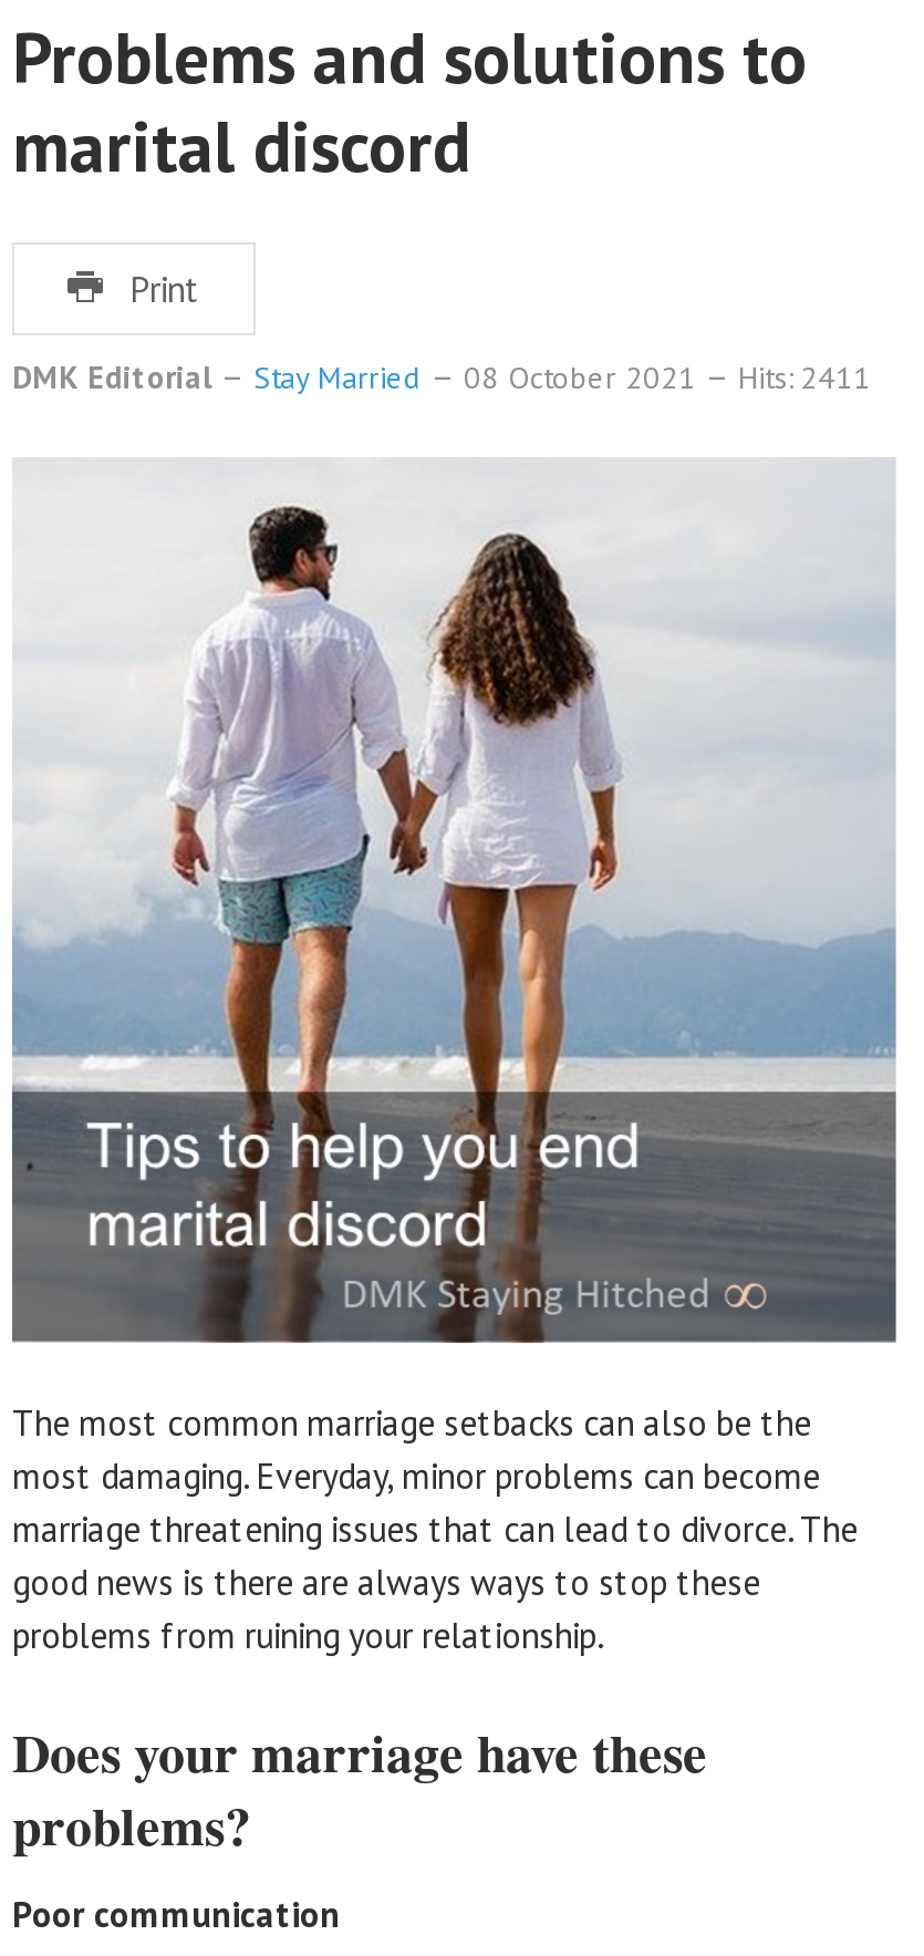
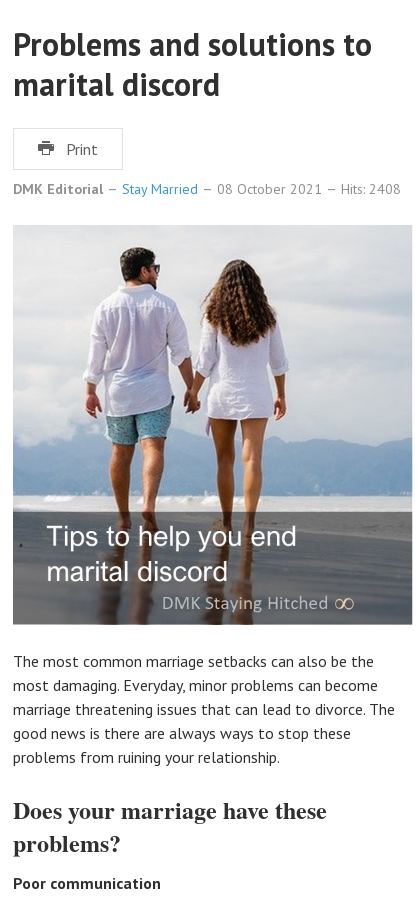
[12,358,871,397] DMK Editorial Stay Married 08 October 2021 Hits: 2411 -> [13,180,401,198] DMK Editorial Stay Married 08 October 2021 Hits: 2408

